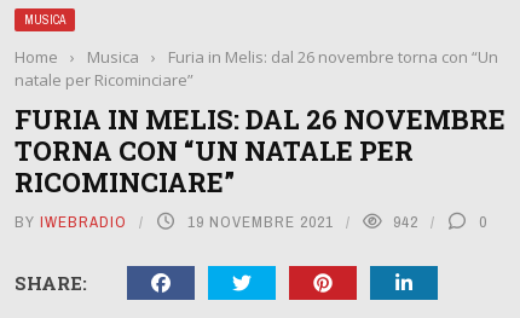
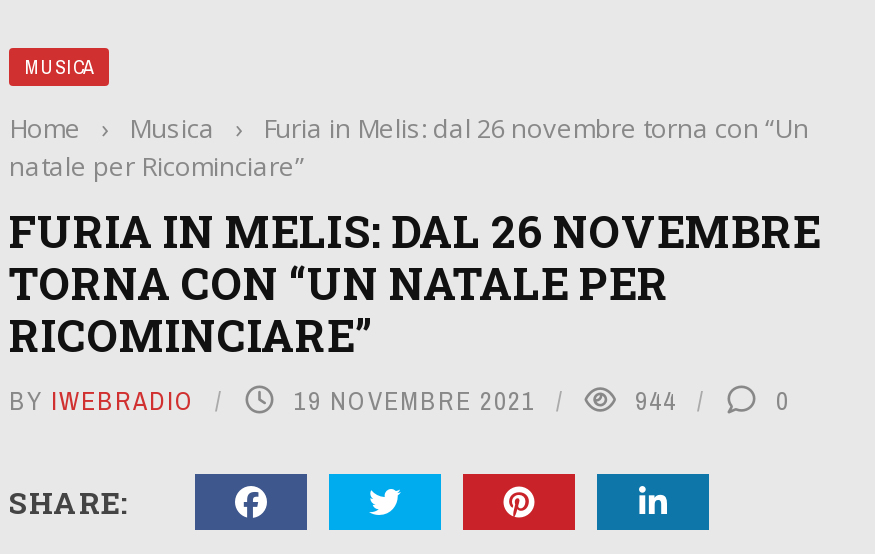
[393,212,418,232] 942 -> [635,384,677,418] 944

